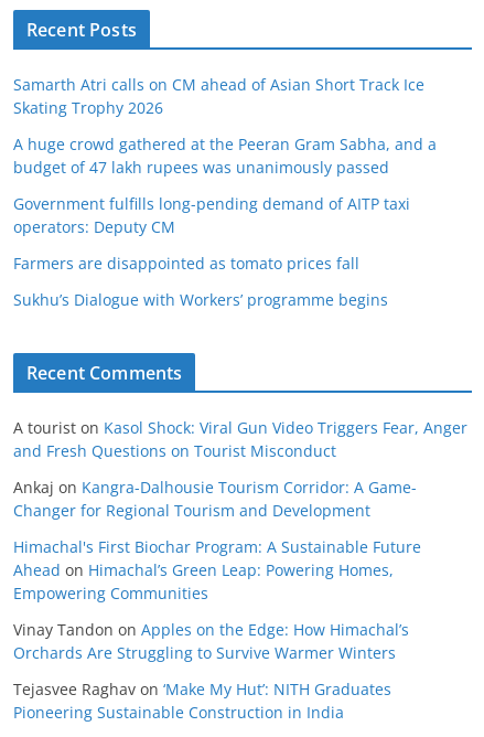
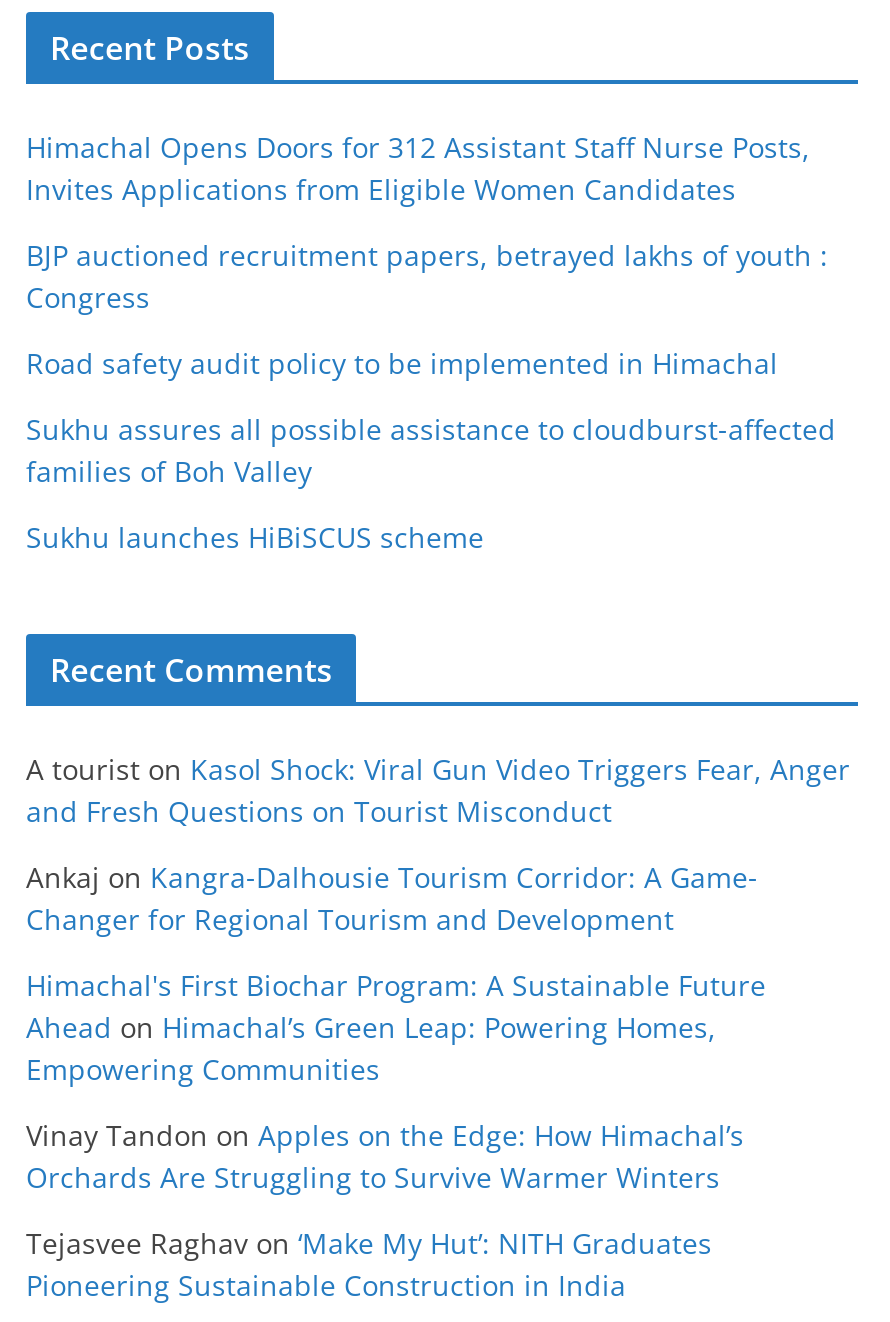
[13,74,424,118] Samarth Atri calls on CM ahead of Asian Short Track Ice | Skating Trophy 2026 -> [26,128,810,208] Himachal Opens Doors for 312 Assistant Staff Nurse Posts, | Invites Applications from Eligible Women Candidates
[13,134,437,178] A huge crowd gathered at the Peeran Gram Sabha, and a | budget of 47 lakh rupees was unanimously passed -> [26,236,828,316] BJP auctioned recruitment papers, betrayed lakhs of youth : | Congress
[13,193,410,237] Government fulfills long-pending demand of AITP taxi | operators: Deputy CM -> [26,344,778,382] Road safety audit policy to be implemented in Himachal
[13,253,359,274] Farmers are disappointed as tomato prices fall -> [26,410,836,490] Sukhu assures all possible assistance to cloudburst-affected | families of Boh Valley
[13,289,388,310] Sukhu’s Dialogue with Workers’ programme begins -> [26,518,484,556] Sukhu launches HiBiSCUS scheme

